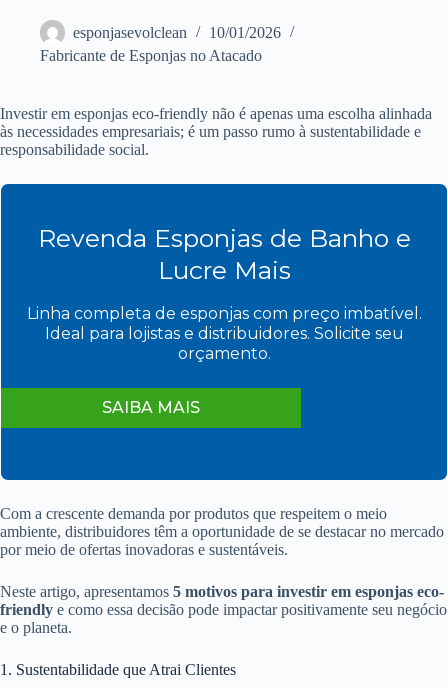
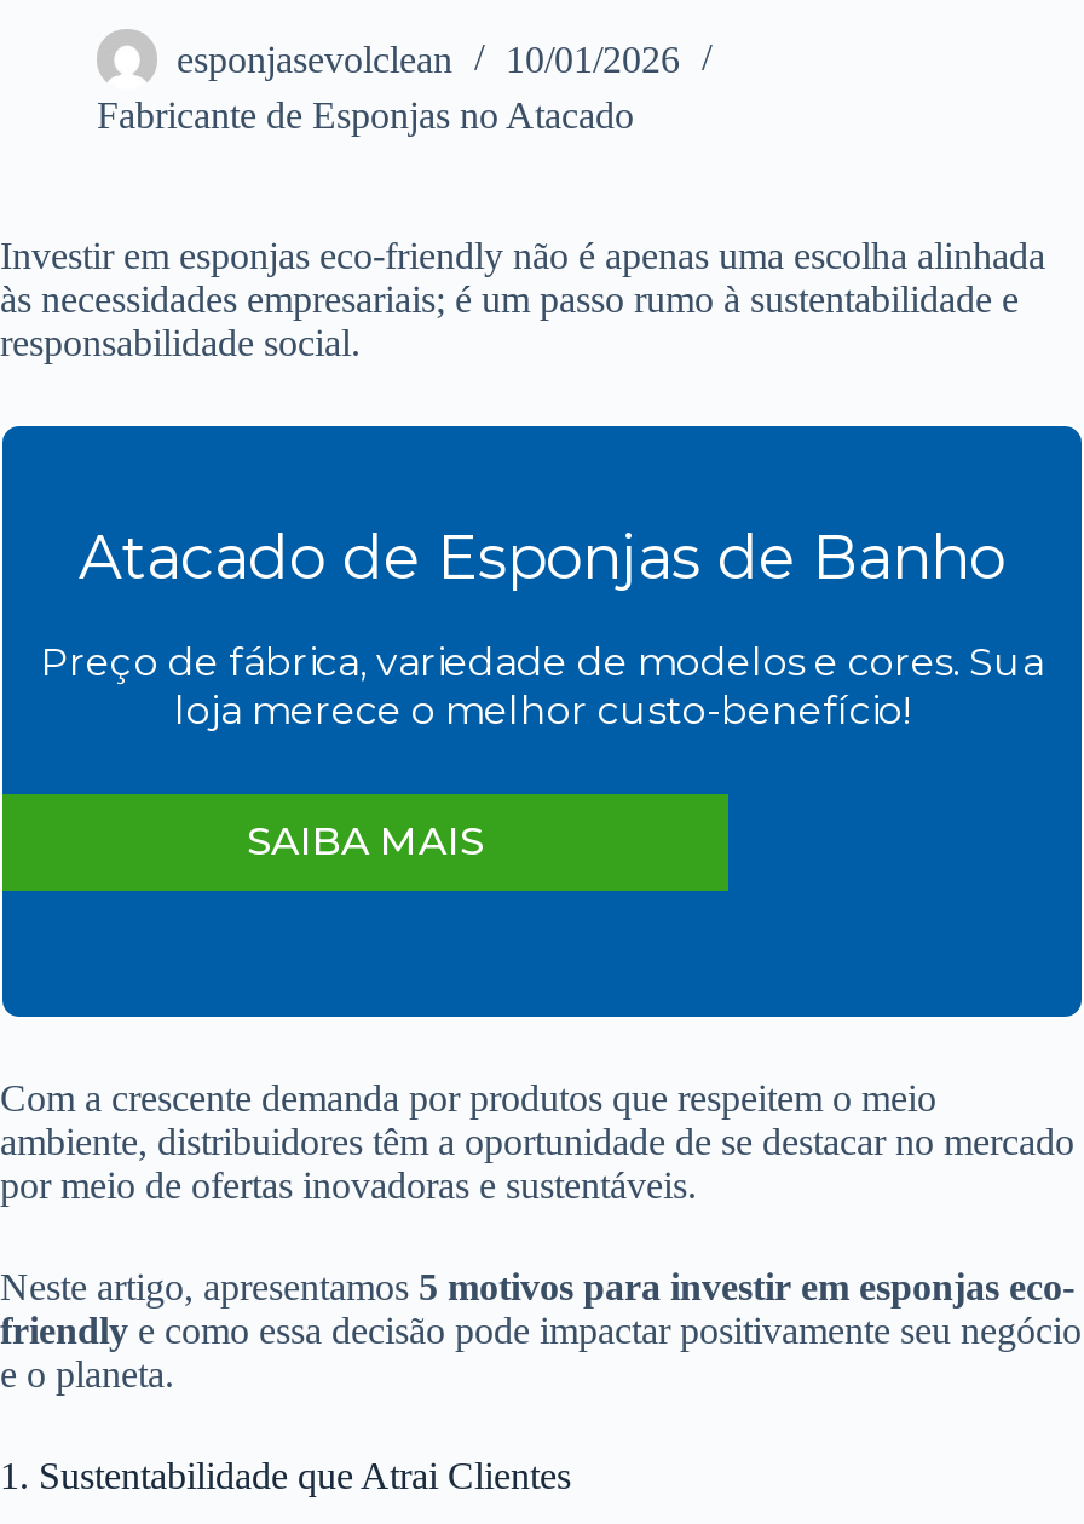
[37,223,410,285] Revenda Esponjas de Banho e | Lucre Mais -> [79,521,1005,594] Atacado de Esponjas de Banho
[26,304,421,363] Linha completa de esponjas com preço imbatível. | Ideal para lojistas e distribuidores. Solicite seu | orçamento. -> [40,639,1044,733] Preço de fábrica, variedade de modelos e cores. Sua | loja merece o melhor custo-benefício!

